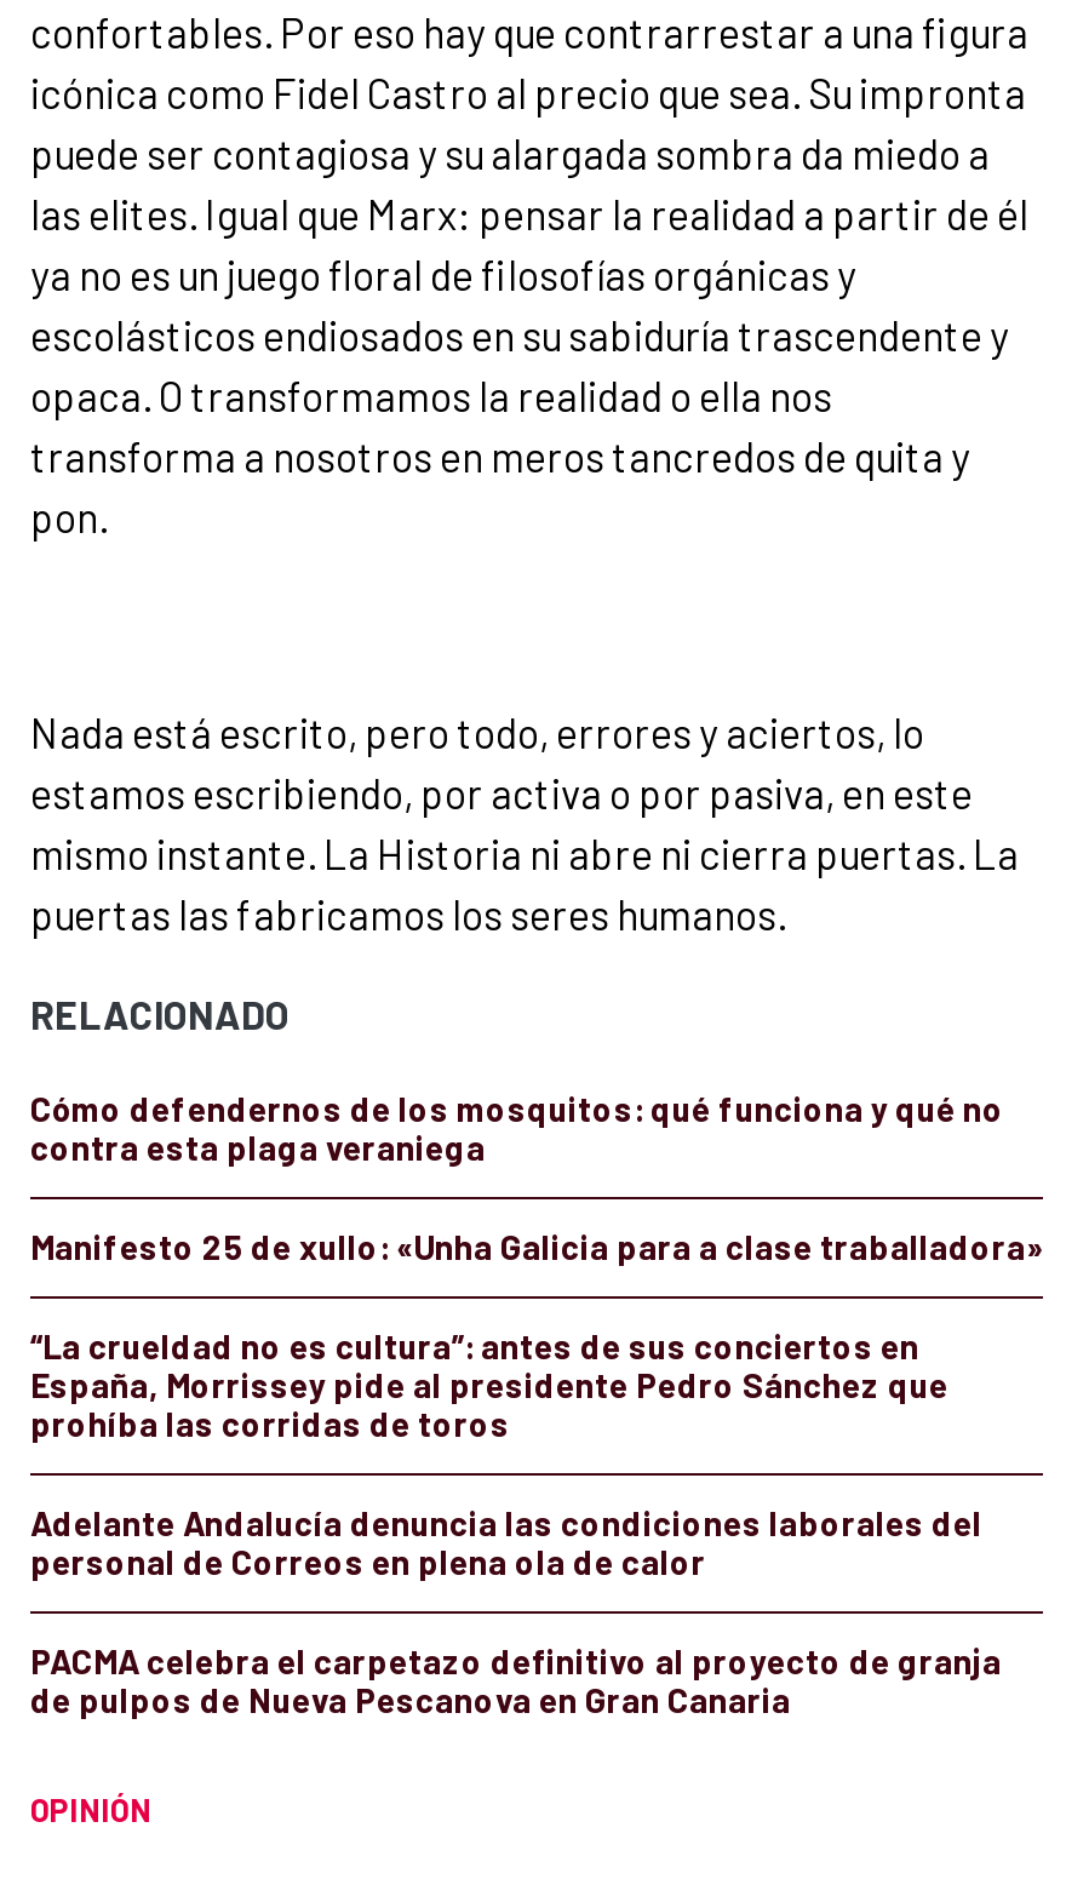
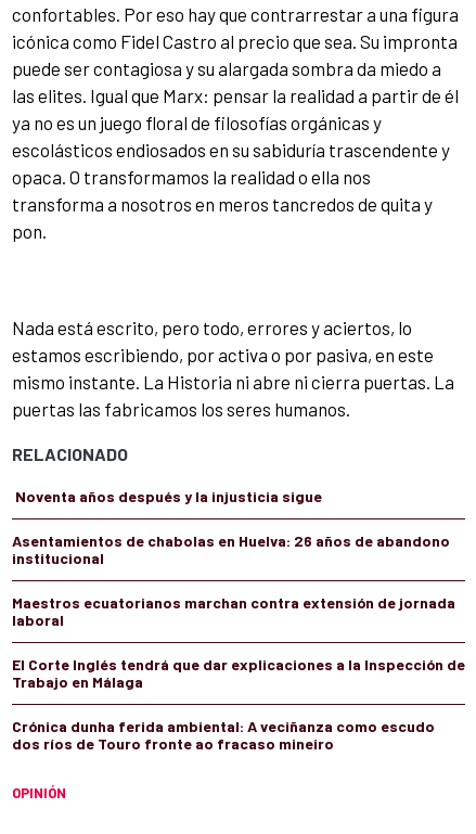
[30,1087,1004,1167] Cómo defendernos de los mosquitos: qué funciona y qué no | contra esta plaga veraniega -> [12,487,322,505] Noventa años después y la injusticia sigue
[30,1225,1043,1266] Manifesto 25 de xullo: «Unha Galicia para a clase traballadora» -> [12,531,450,567] Asentamientos de chabolas en Huelva: 26 años de abandono | institucional
[30,1325,948,1443] “La crueldad no es cultura”: antes de sus conciertos en | España, Morrissey pide al presidente Pedro Sánchez que | prohíba las corridas de toros -> [12,593,455,629] Maestros ecuatorianos marchan contra extensión de jornada | laboral
[30,1502,982,1581] Adelante Andalucía denuncia las condiciones laborales del | personal de Correos en plena ola de calor -> [12,655,465,691] El Corte Inglés tendrá que dar explicaciones a la Inspección de | Trabajo en Málaga
[30,1640,1002,1720] PACMA celebra el carpetazo definitivo al proyecto de granja | de pulpos de Nueva Pescanova en Gran Canaria -> [12,717,435,752] Crónica dunha ferida ambiental: A veciñanza como escudo | dos ríos de Touro fronte ao fracaso mineiro

